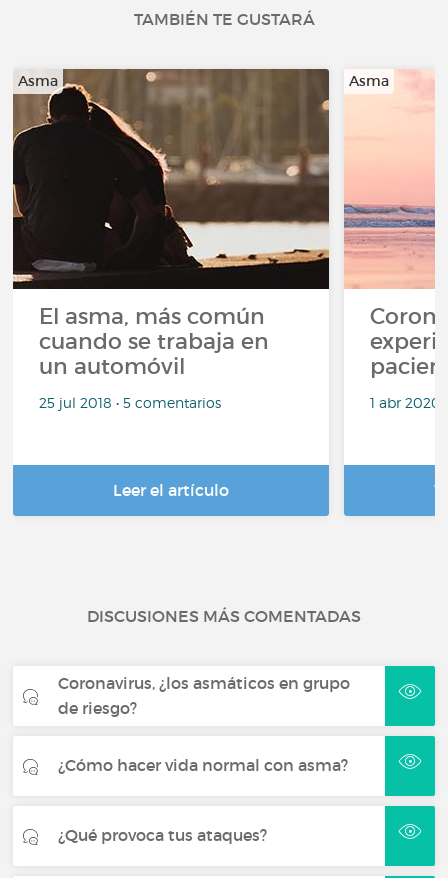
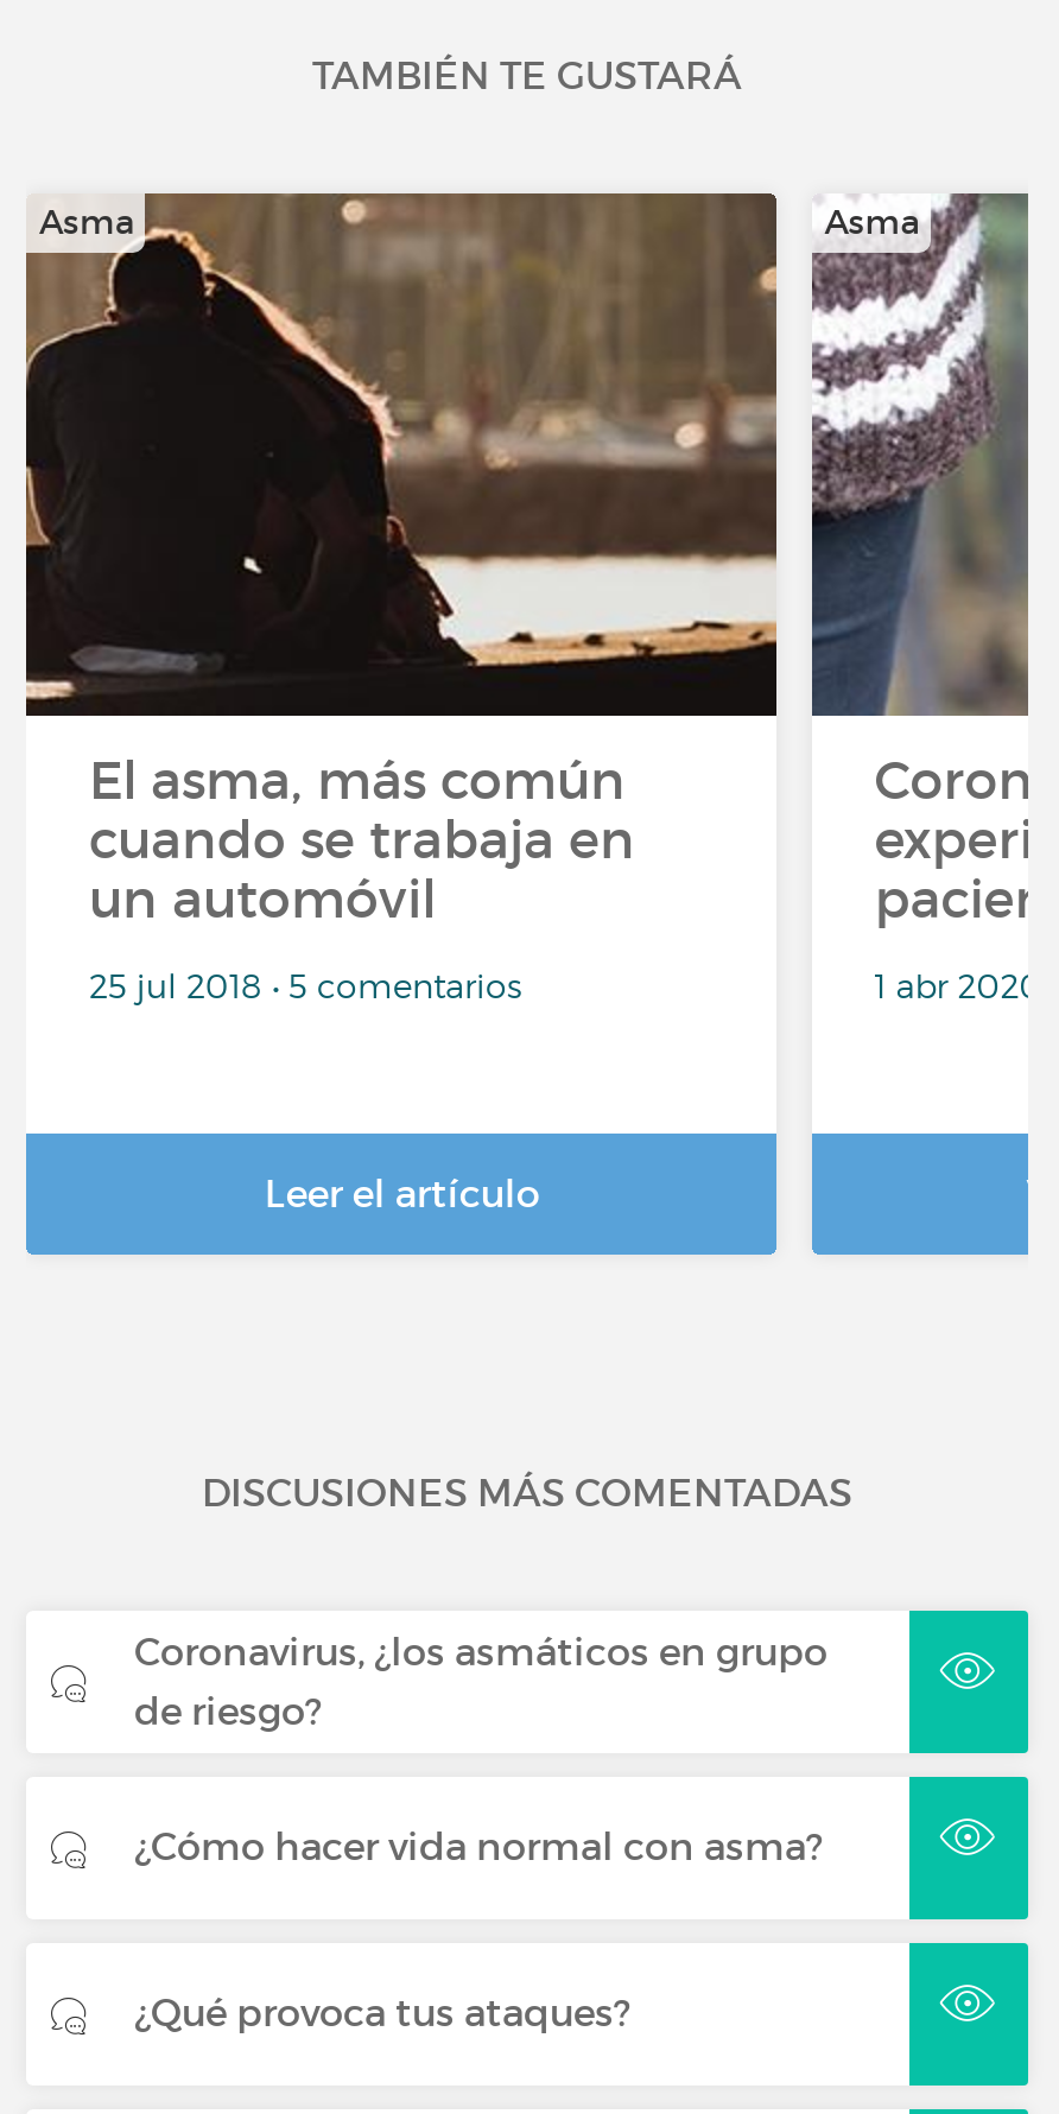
[344,69,435,289] [image] -> [810,191,1031,718] [image]

